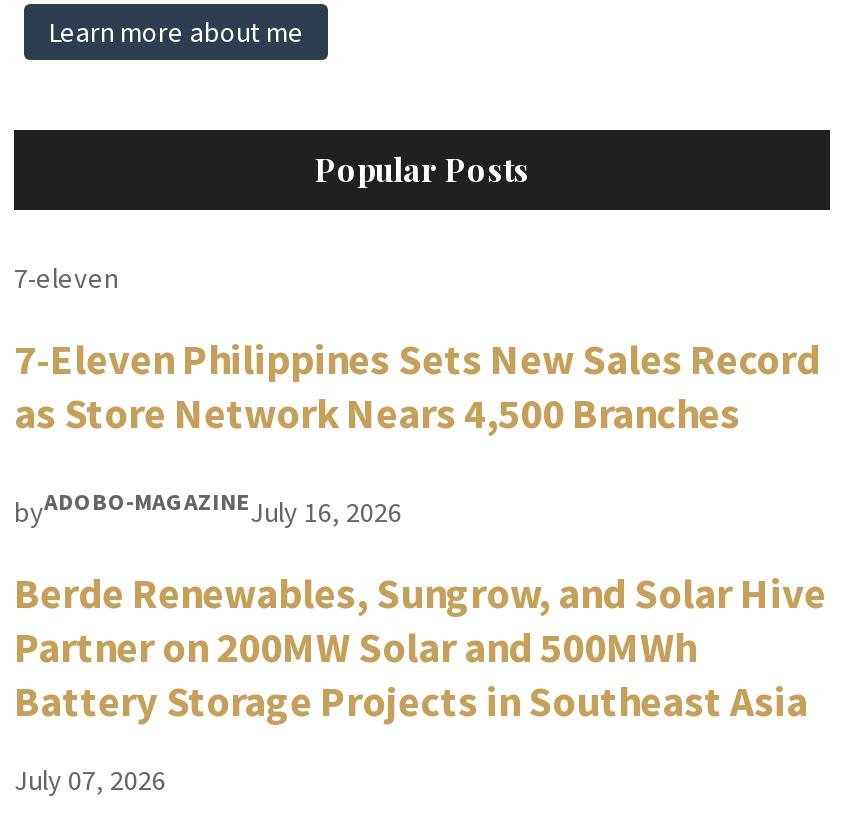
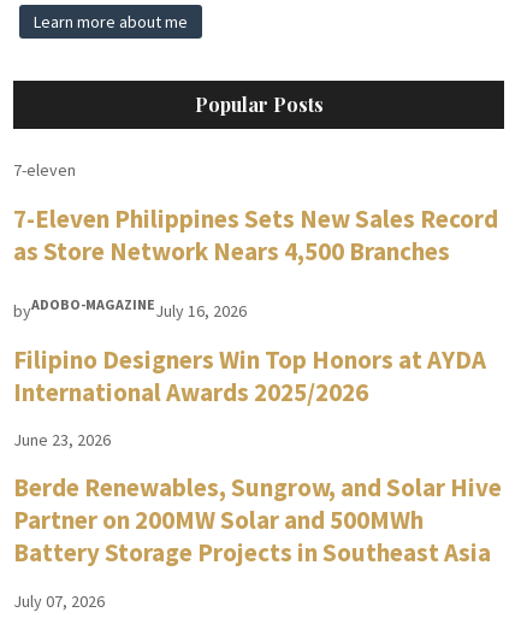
none -> [13,343,486,451] Filipino Designers Win Top Honors at AYDA | International Awards 2025/2026 | June 23, 2026

